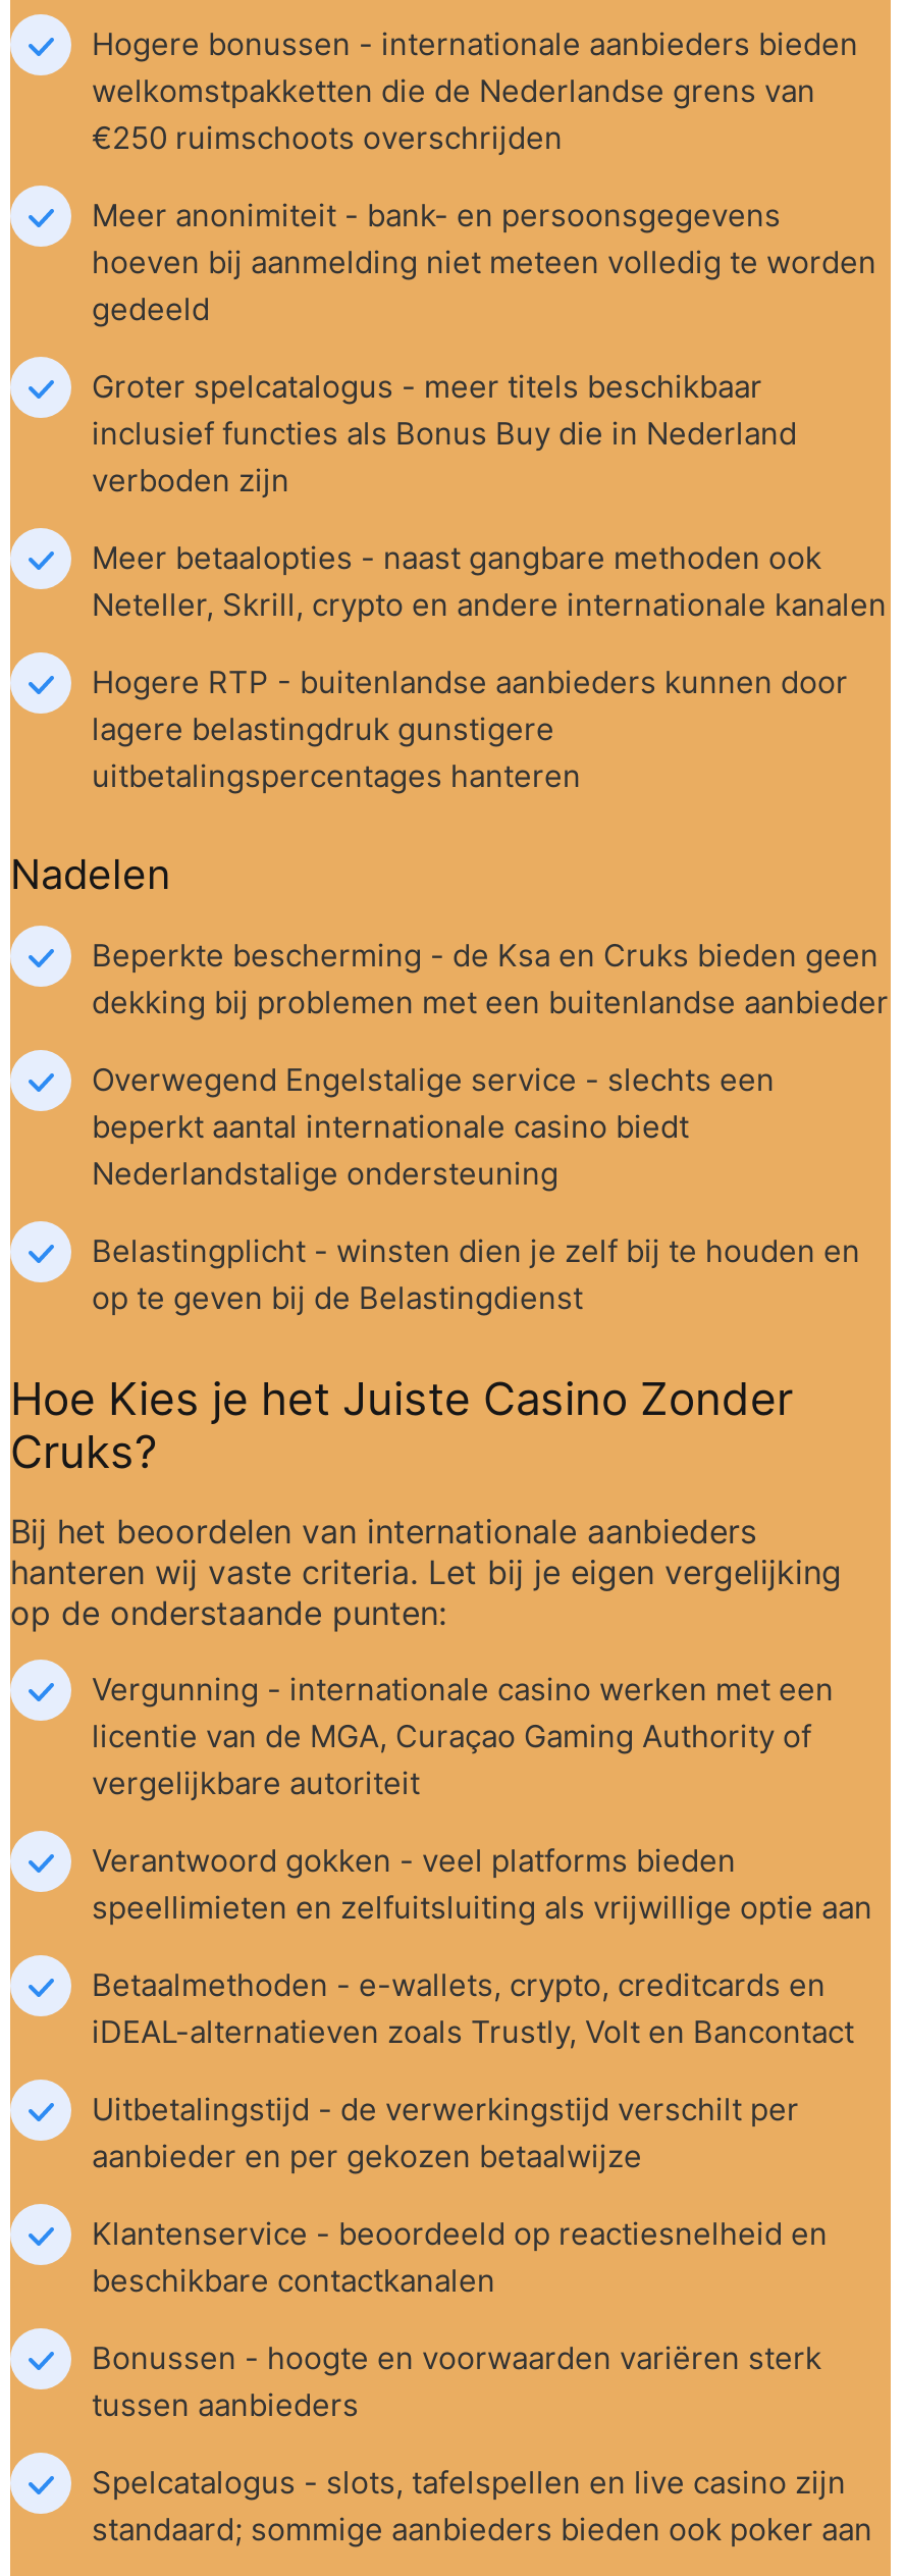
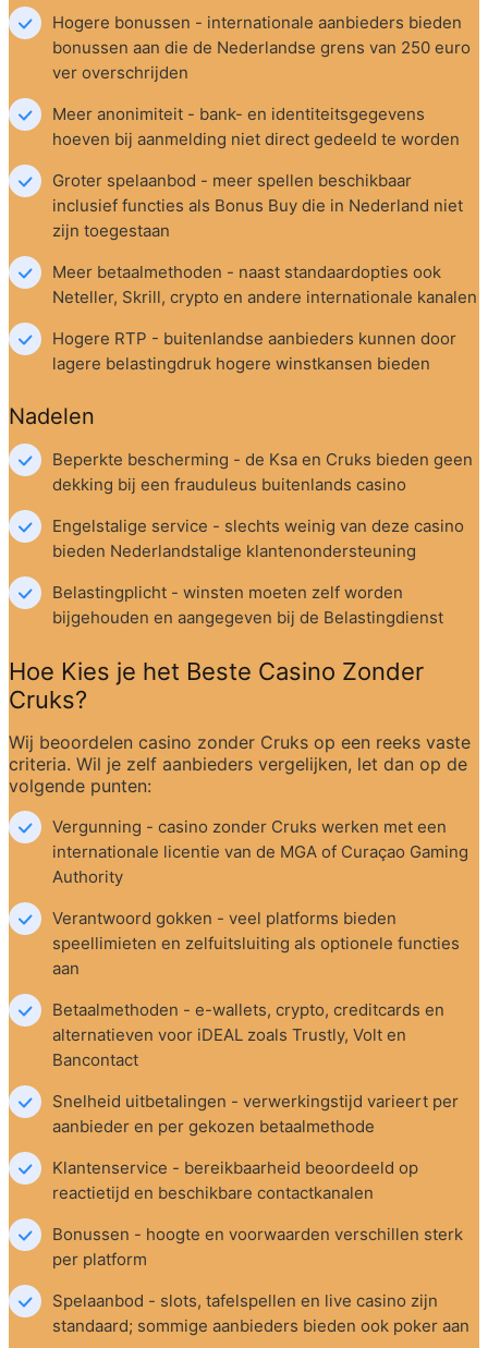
[92,71,815,157] welkomstpakketten die de Nederlandse grens van | €250 ruimschoots overschrijden -> [52,37,471,83] bonussen aan die de Nederlandse grens van 250 euro | ver overschrijden
[92,196,876,328] Meer anonimiteit - bank- en persoonsgegevens | hoeven bij aanmelding niet meteen volledig te worden | gedeeld -> [52,104,460,149] Meer anonimiteit - bank- en identiteitsgegevens | hoeven bij aanmelding niet direct gedeeld te worden
[92,367,797,500] Groter spelcatalogus - meer titels beschikbaar | inclusief functies als Bonus Buy die in Nederland | verboden zijn -> [52,170,463,241] Groter spelaanbod - meer spellen beschikbaar | inclusief functies als Bonus Buy die in Nederland niet | zijn toegestaan
[92,538,821,577] Meer betaalopties - naast gangbare methoden ook -> [52,262,441,282] Meer betaalmethoden - naast standaardopties ook
[92,709,581,795] lagere belastingdruk gunstigere | uitbetalingspercentages hanteren -> [52,353,430,374] lagere belastingdruk hogere winstkansen bieden
moved [10,850,879,975] -> [9,403,473,470]: Nadelen | Beperkte bescherming - de Ksa en Cruks bieden geen
[92,983,889,1021] dekking bij problemen met een buitenlandse aanbieder -> [52,474,406,495] dekking bij een frauduleus buitenlands casino
[92,1060,775,1193] Overwegend Engelstalige service - slechts een | beperkt aantal internationale casino biedt | Nederlandstalige ondersteuning -> [52,515,464,561] Engelstalige service - slechts weinig van deze casino | bieden Nederlandstalige klantenondersteuning
[92,1231,860,1317] Belastingplicht - winsten dien je zelf bij te houden en | op te geven bij de Belastingdienst -> [52,582,443,628] Belastingplicht - winsten moeten zelf worden | bijgehouden en aangegeven bij de Belastingdienst
[10,1372,793,1425] Hoe Kies je het Juiste Casino Zonder -> [9,657,424,685] Hoe Kies je het Beste Casino Zonder
moved [10,1425,157,1478] -> [9,685,87,714]: Cruks?
[10,1511,842,1633] Bij het beoordelen van internationale aanbieders | hanteren wij vaste criteria. Let bij je eigen vergelijking | op de onderstaande punten: -> [9,731,471,797] Wij beoordelen casino zonder Cruks op een reeks vaste | criteria. Wil je zelf aanbieders vergelijken, let dan op de | volgende punten:
[92,1670,834,1802] Vergunning - internationale casino werken met een | licentie van de MGA, Curaçao Gaming Authority of | vergelijkbare autoriteit -> [52,816,468,887] Vergunning - casino zonder Cruks werken met een | internationale licentie van de MGA of Curaçao Gaming | Authority
moved [92,1841,736,1880] -> [52,908,396,928]: Verantwoord gokken - veel platforms bieden
[92,1888,872,1927] speellimieten en zelfuitsluiting als vrijwillige optie aan -> [52,933,460,979] speellimieten en zelfuitsluiting als optionele functies | aan
moved [92,1965,826,2004] -> [52,999,444,1020]: Betaalmethoden - e-wallets, crypto, creditcards en
[92,2012,854,2051] iDEAL-alternatieven zoals Trustly, Volt en Bancontact -> [52,1024,406,1070] alternatieven voor iDEAL zoals Trustly, Volt en | Bancontact
[92,2090,799,2175] Uitbetalingstijd - de verwerkingstijd verschilt per | aanbieder en per gekozen betaalwijze -> [52,1091,459,1137] Snelheid uitbetalingen - verwerkingstijd varieert per | aanbieder en per gekozen betaalmethode
[92,2214,828,2300] Klantenservice - beoordeeld op reactiesnelheid en | beschikbare contactkanalen -> [52,1157,418,1203] Klantenservice - bereikbaarheid beoordeeld op | reactietijd en beschikbare contactkanalen
[92,2338,821,2424] Bonussen - hoogte en voorwaarden variëren sterk | tussen aanbieders -> [52,1224,463,1270] Bonussen - hoogte en voorwaarden verschillen sterk | per platform
[92,2463,846,2502] Spelcatalogus - slots, tafelspellen en live casino zijn -> [52,1290,438,1311] Spelaanbod - slots, tafelspellen en live casino zijn

